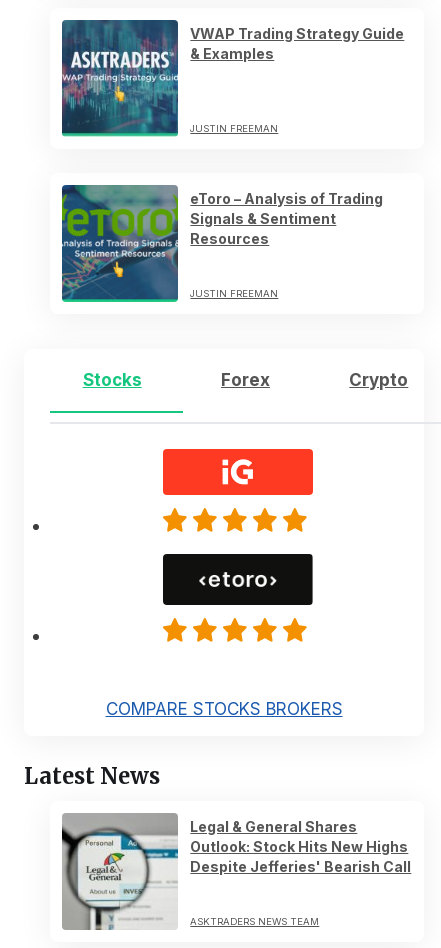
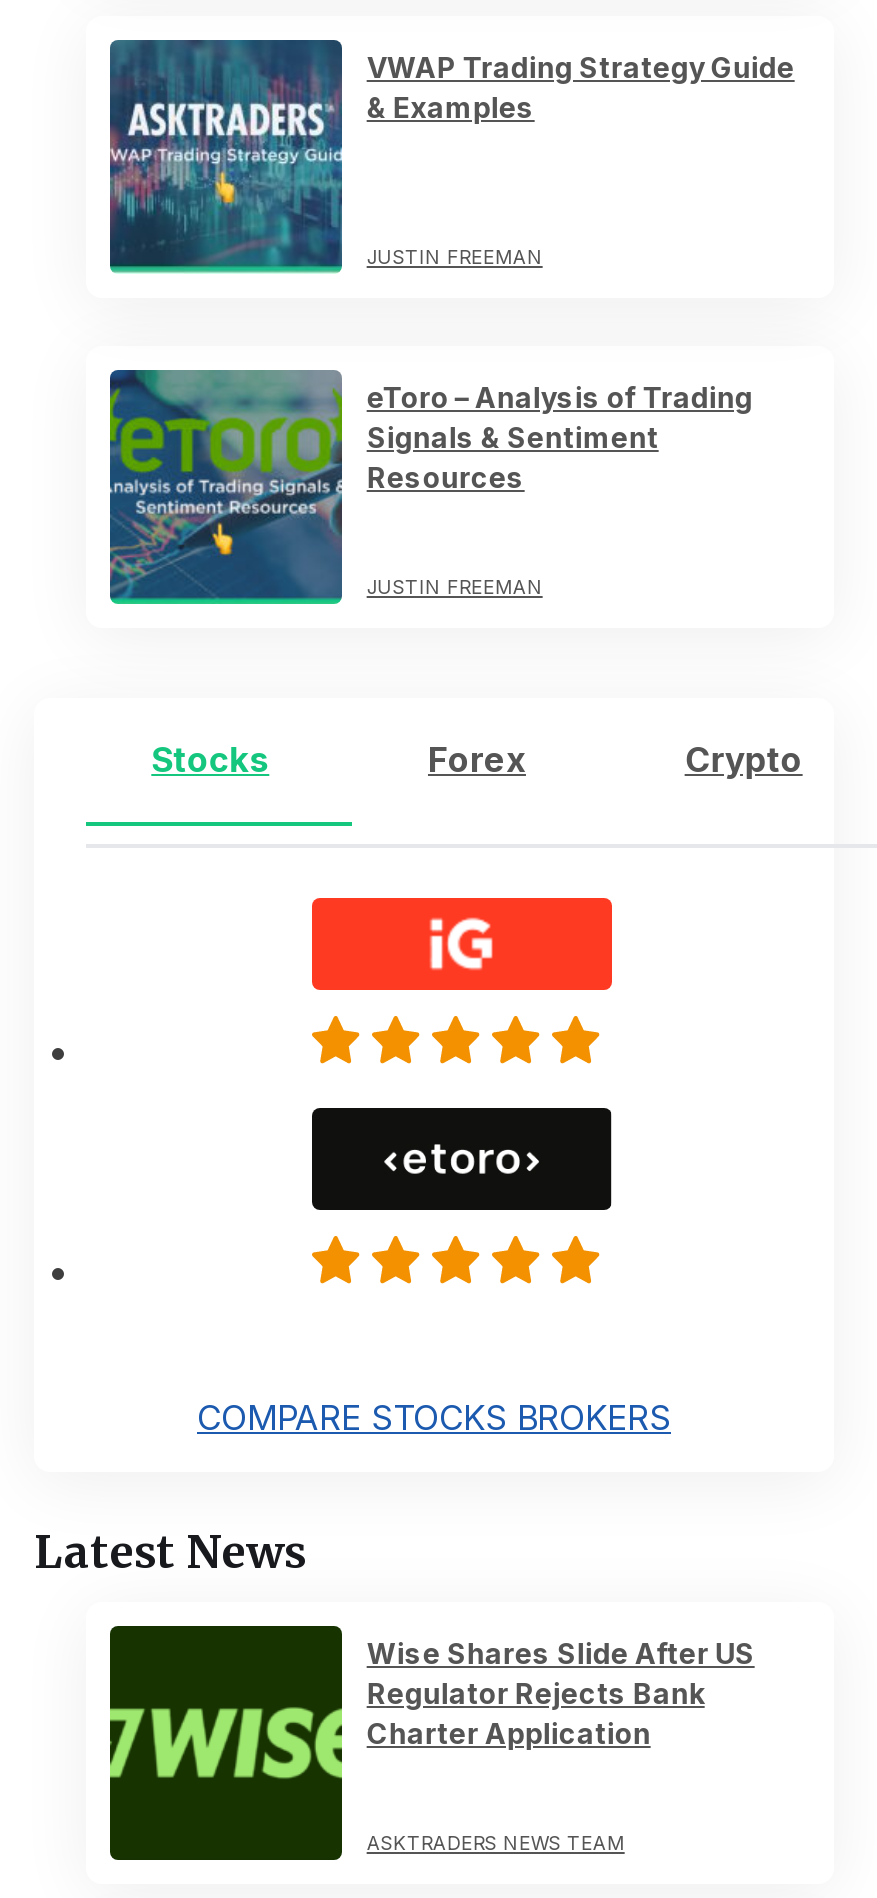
[61,814,411,931] [image] | Legal & General Shares | Outlook: Stock Hits New Highs | Despite Jefferies' Bearish Call -> [110,1626,755,1862] [image] | Wise Shares Slide After US | Regulator Rejects Bank | Charter Application

